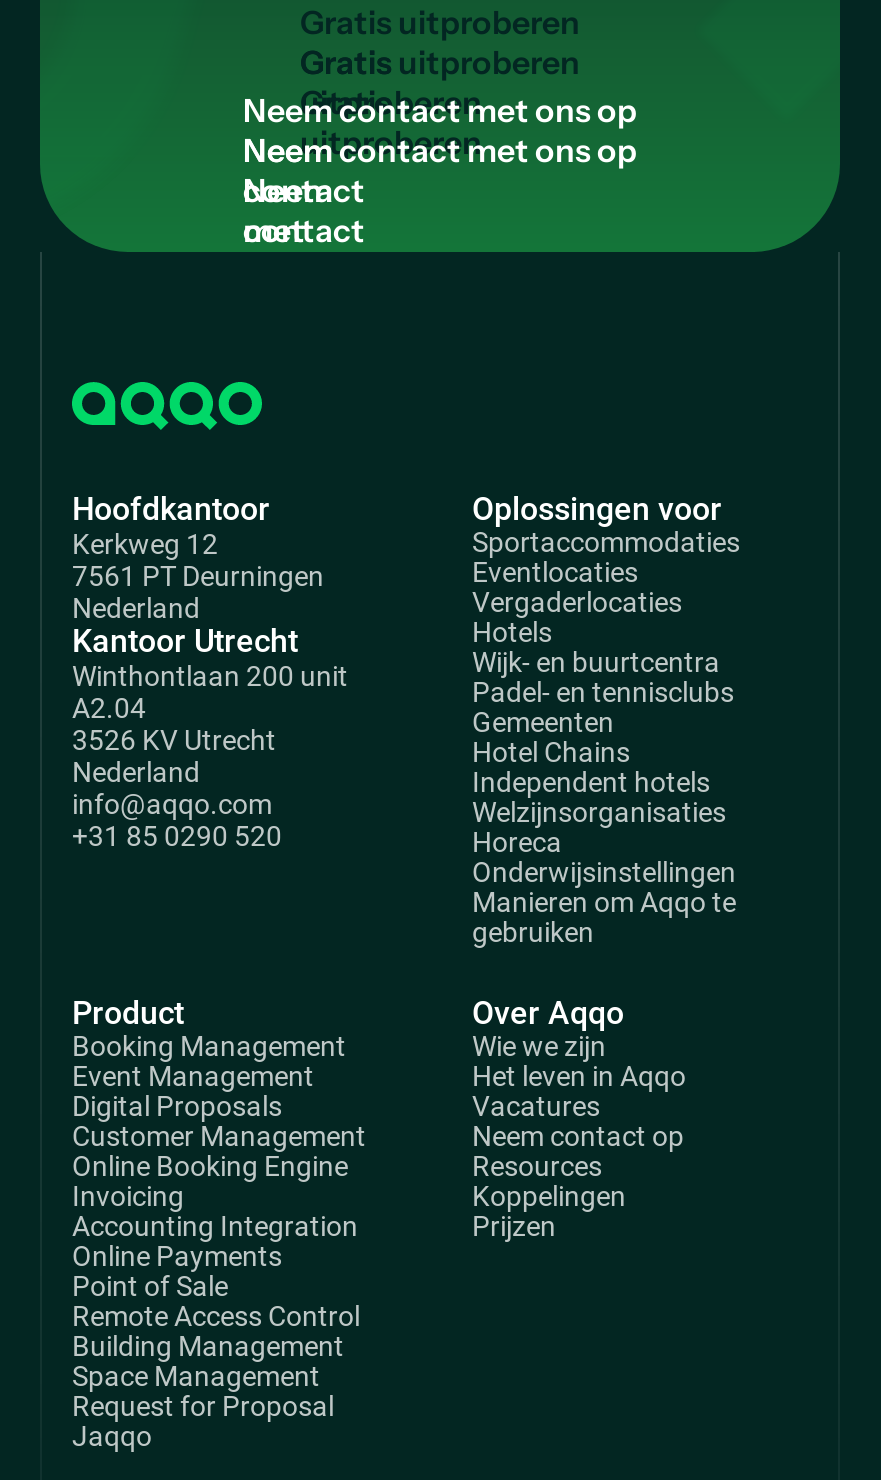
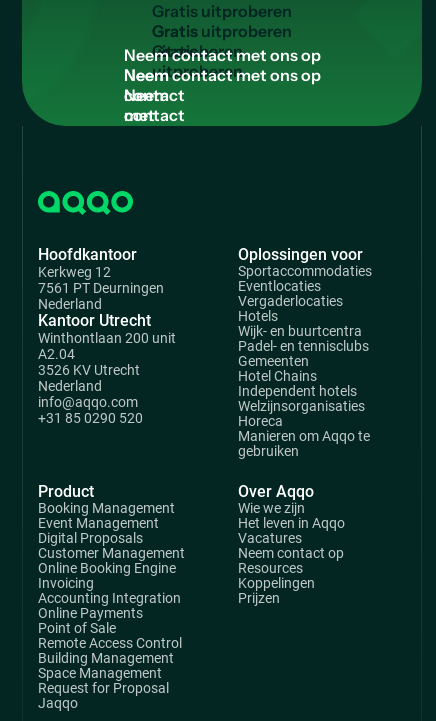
[472,856,736,888] Onderwijsinstellingen -> none

